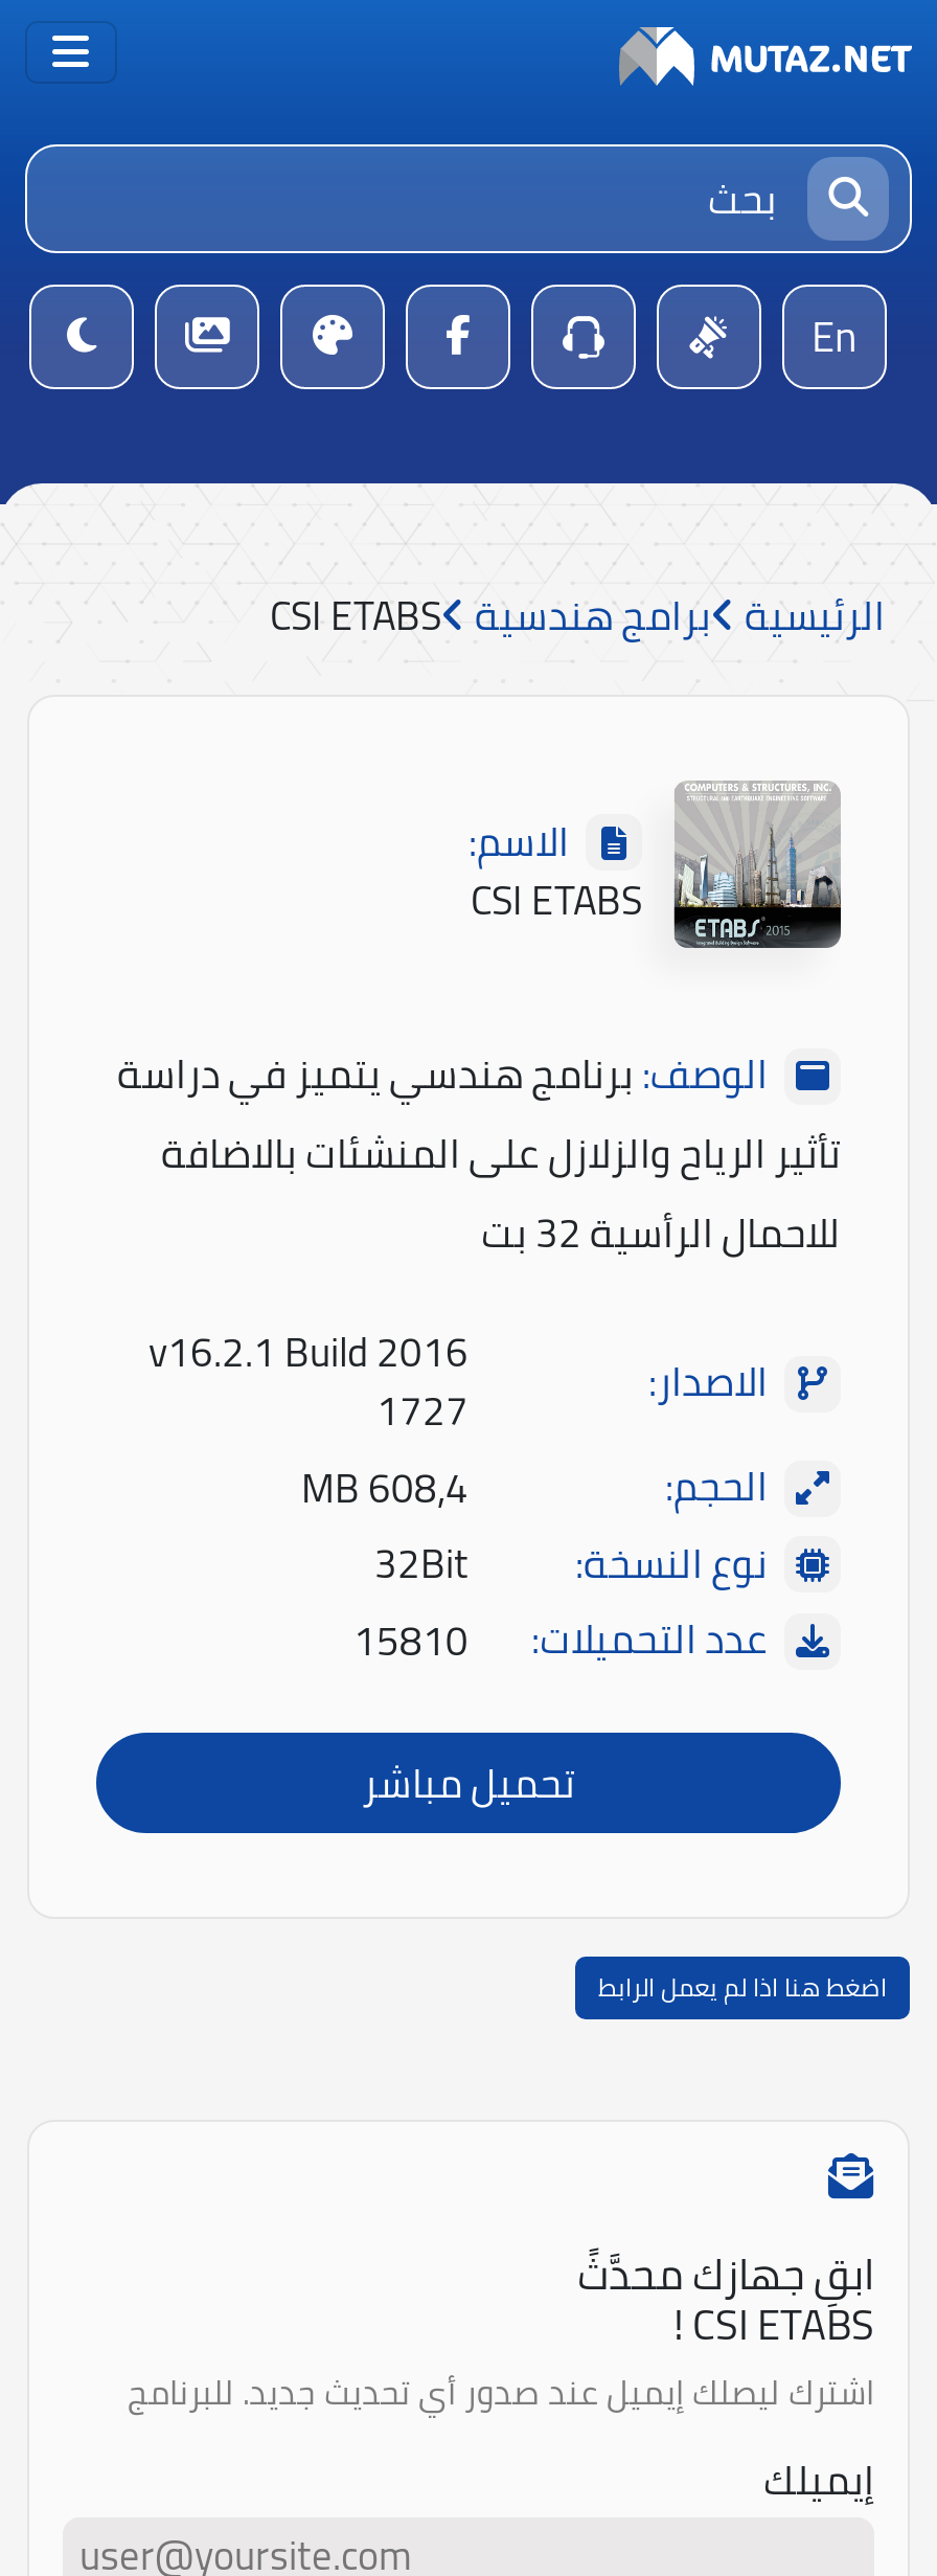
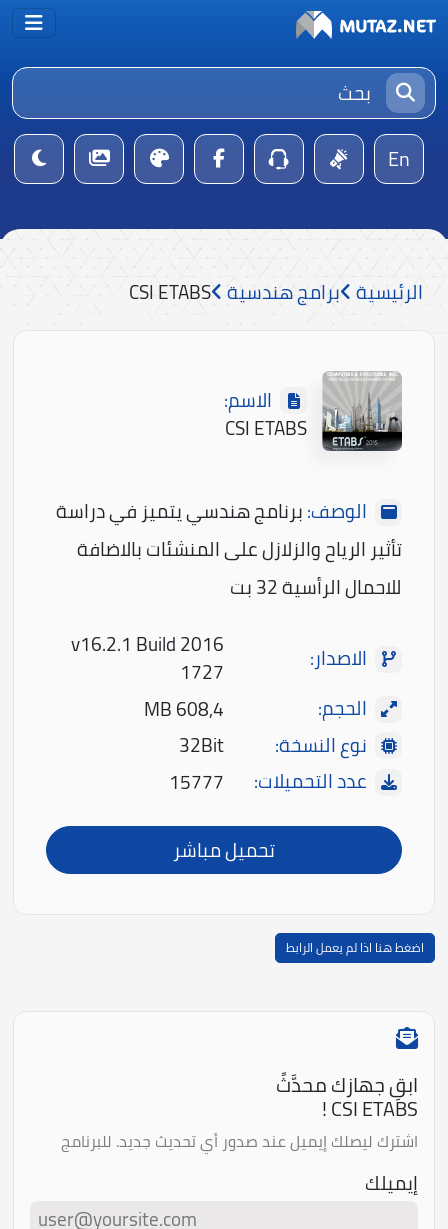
[353,1602,768,1678] عدد التحميلات: 15810 -> [169,763,367,800] عدد التحميلات: 15777

